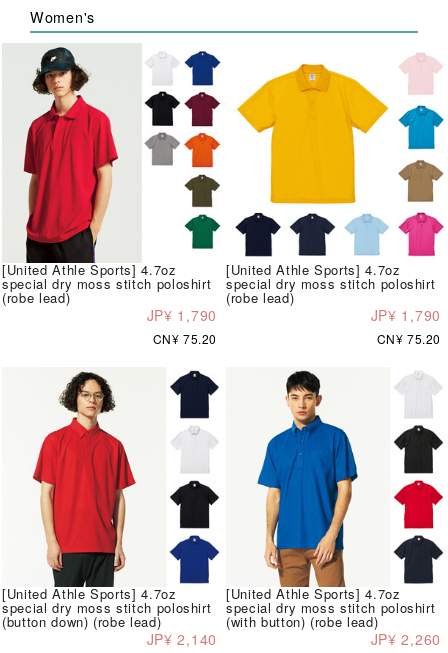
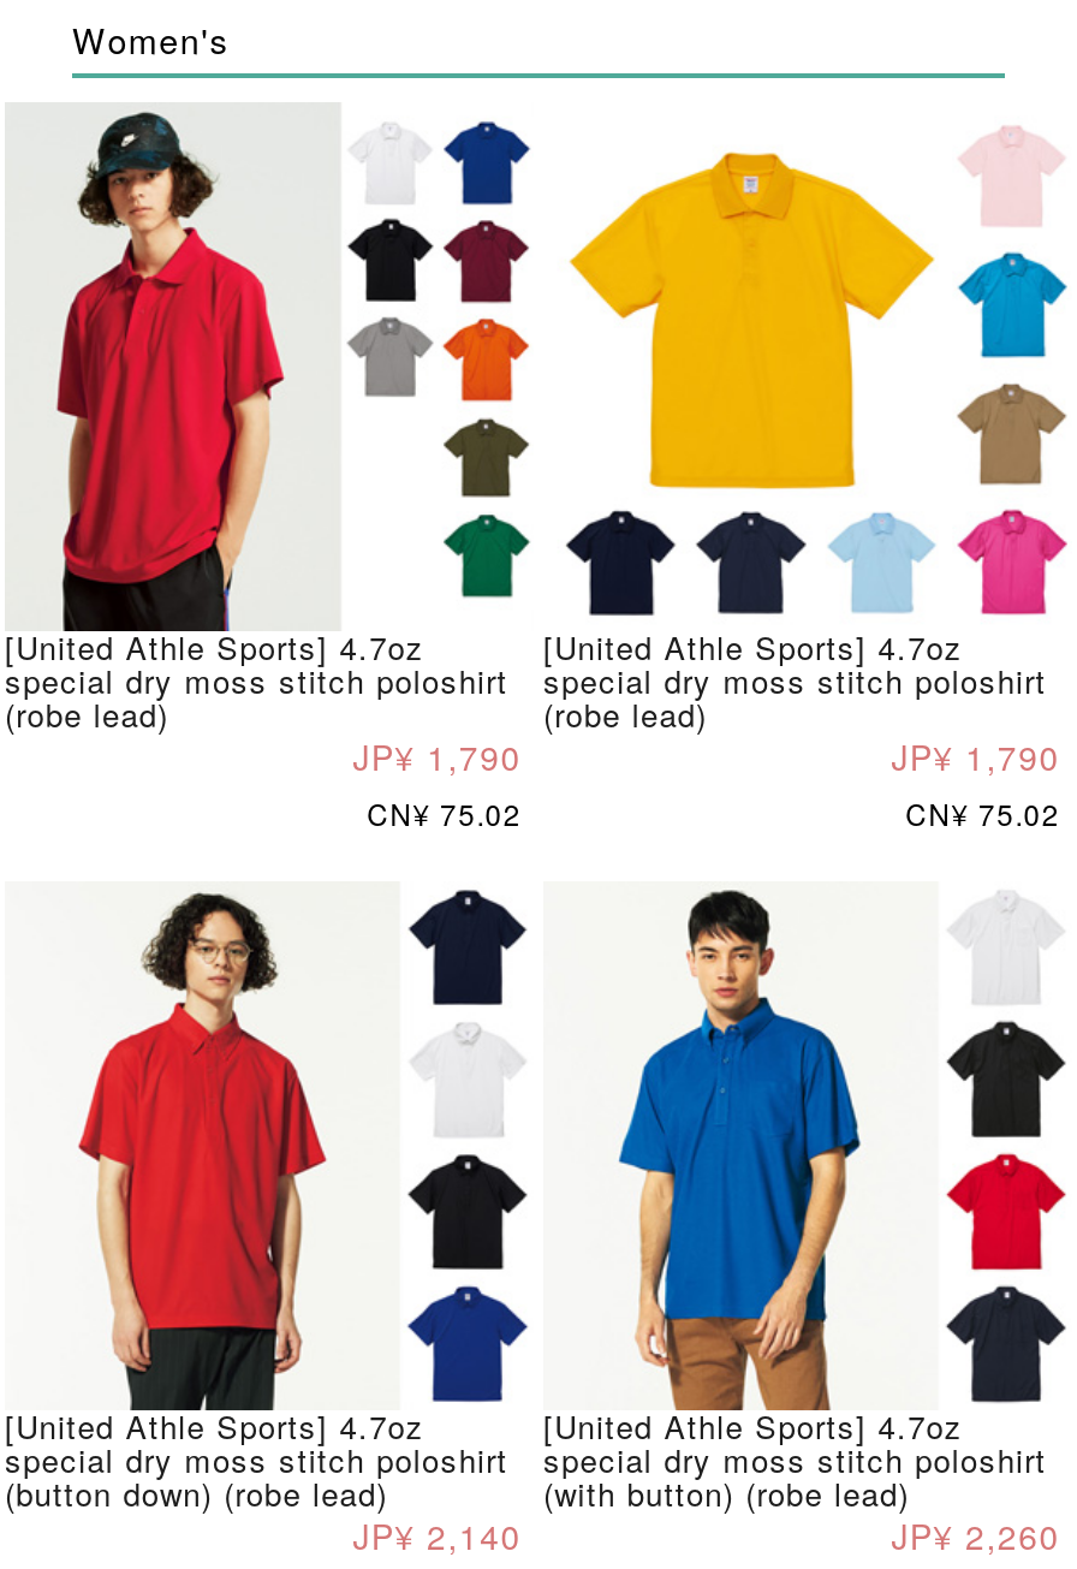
[153,330,217,347] CN¥ 75.20 -> [367,793,522,834] CN¥ 75.02
[377,330,441,347] CN¥ 75.20 -> [905,793,1060,834] CN¥ 75.02

